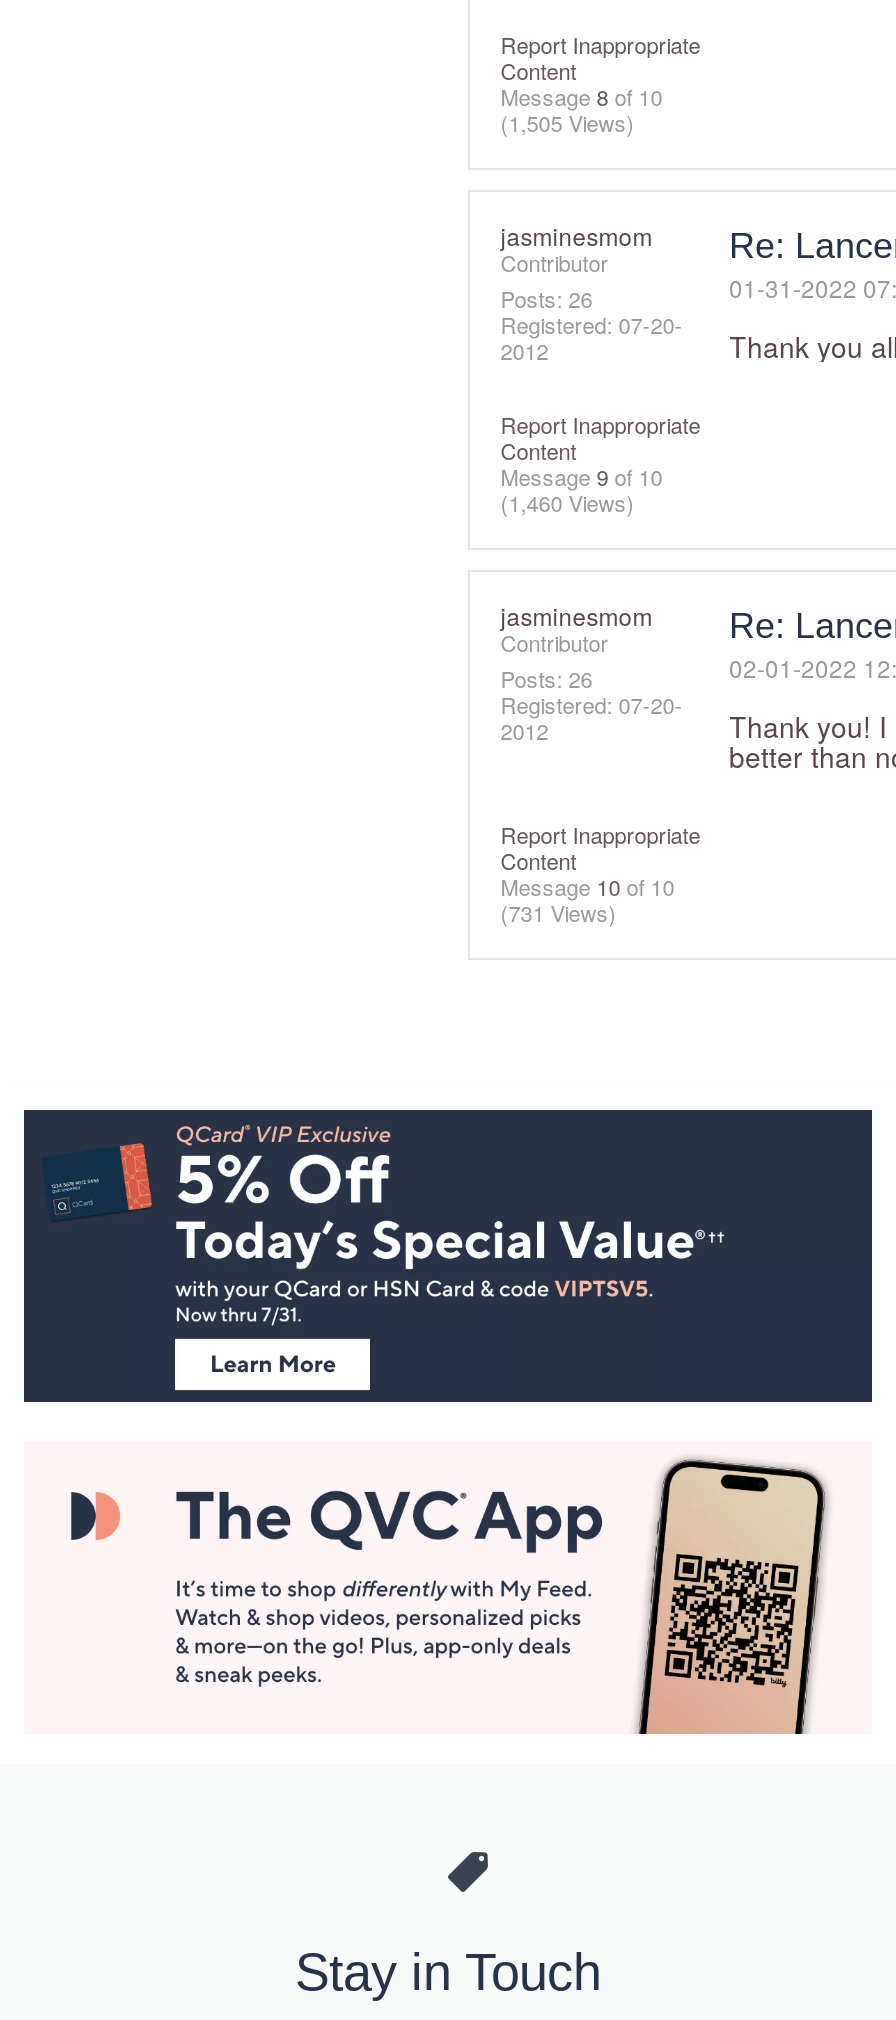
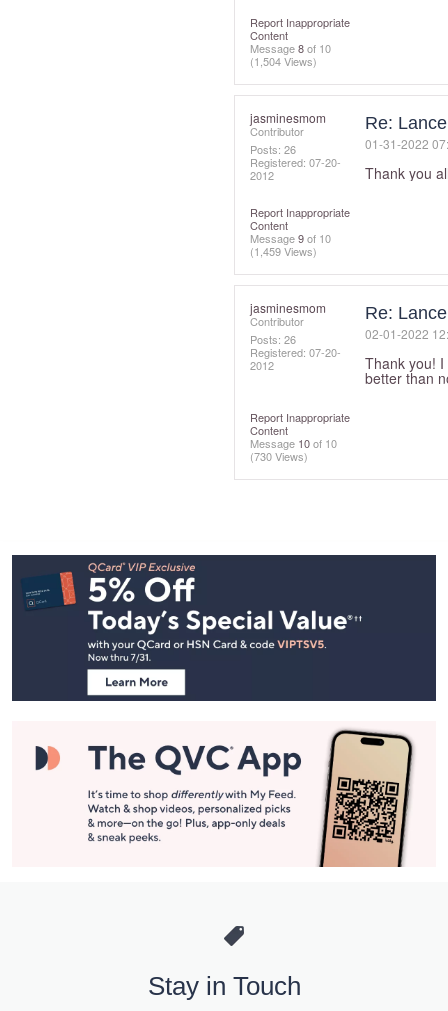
[500,106,634,138] (1,505 Views) -> [250,53,317,69] (1,504 Views)
[500,486,634,518] (1,460 Views) -> [250,243,317,259] (1,459 Views)
[500,896,616,928] (731 Views) -> [250,448,308,464] (730 Views)

